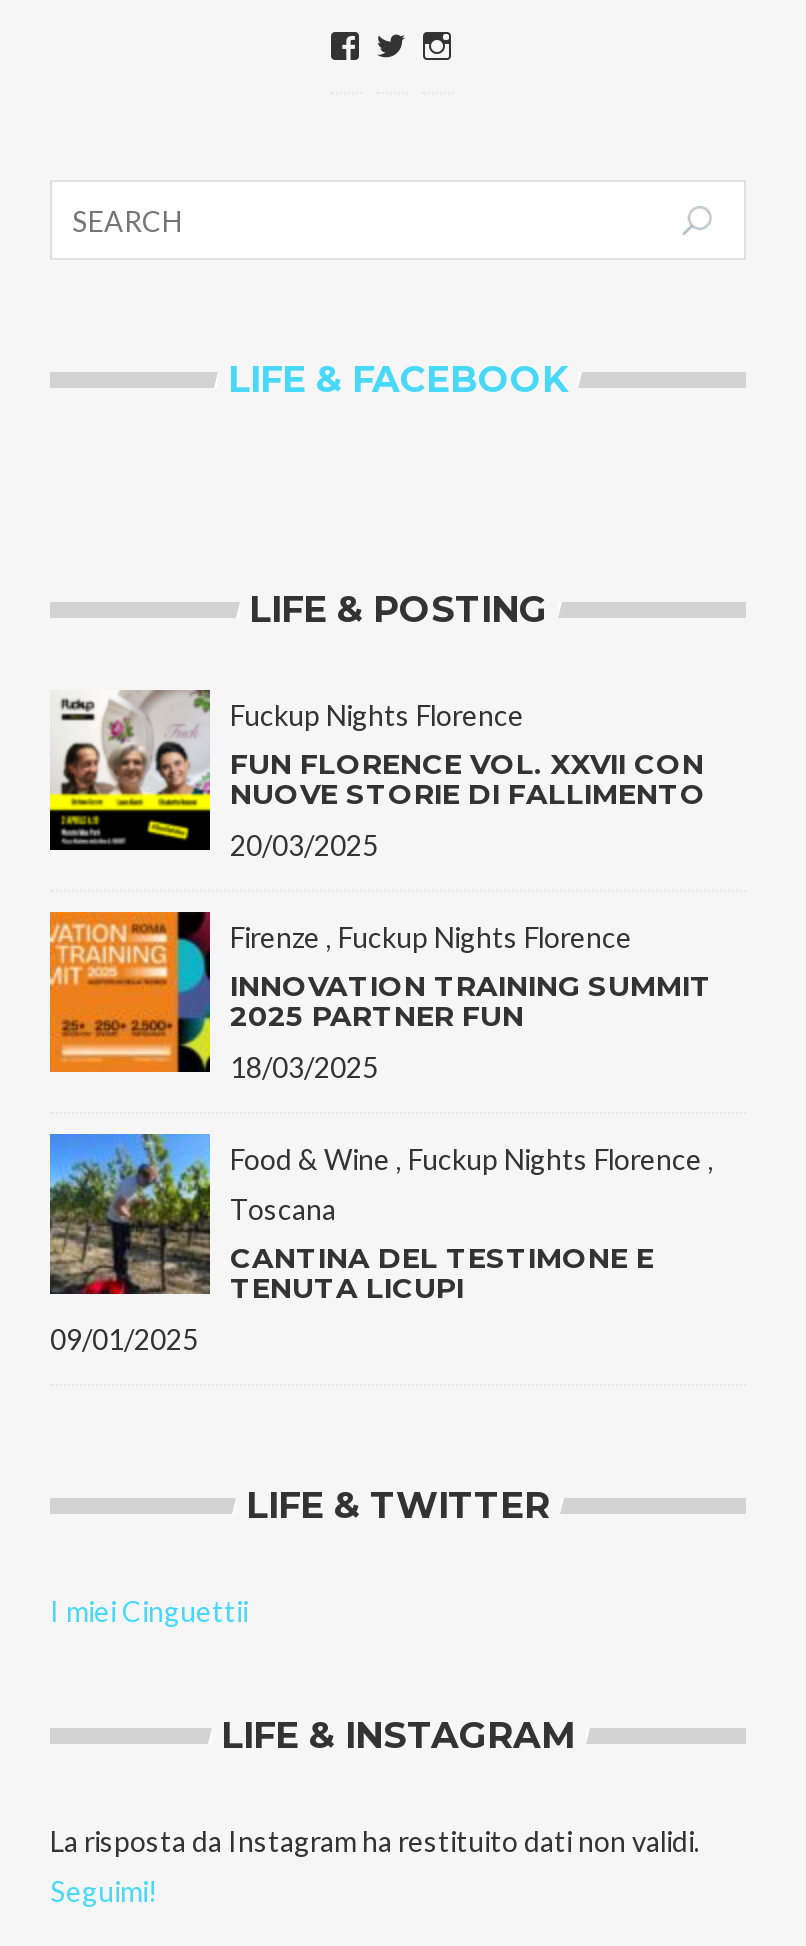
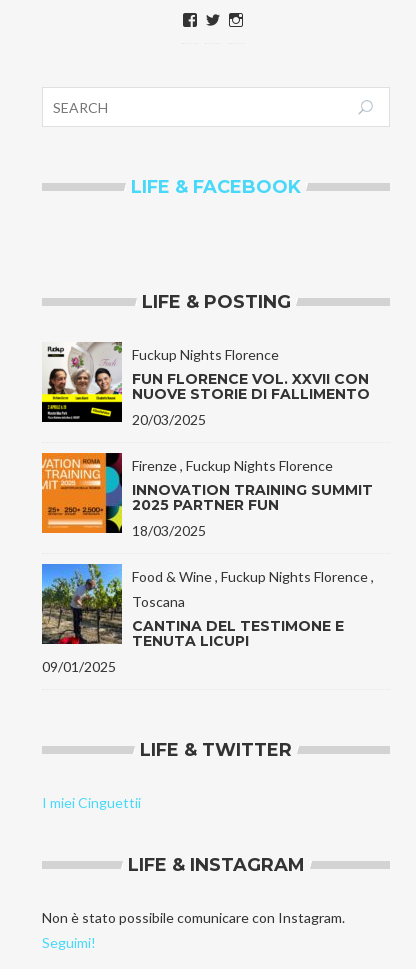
[50,1824,700,1858] La risposta da Instagram ha restituito dati non validi. -> [42,909,345,926] Non è stato possibile comunicare con Instagram.

